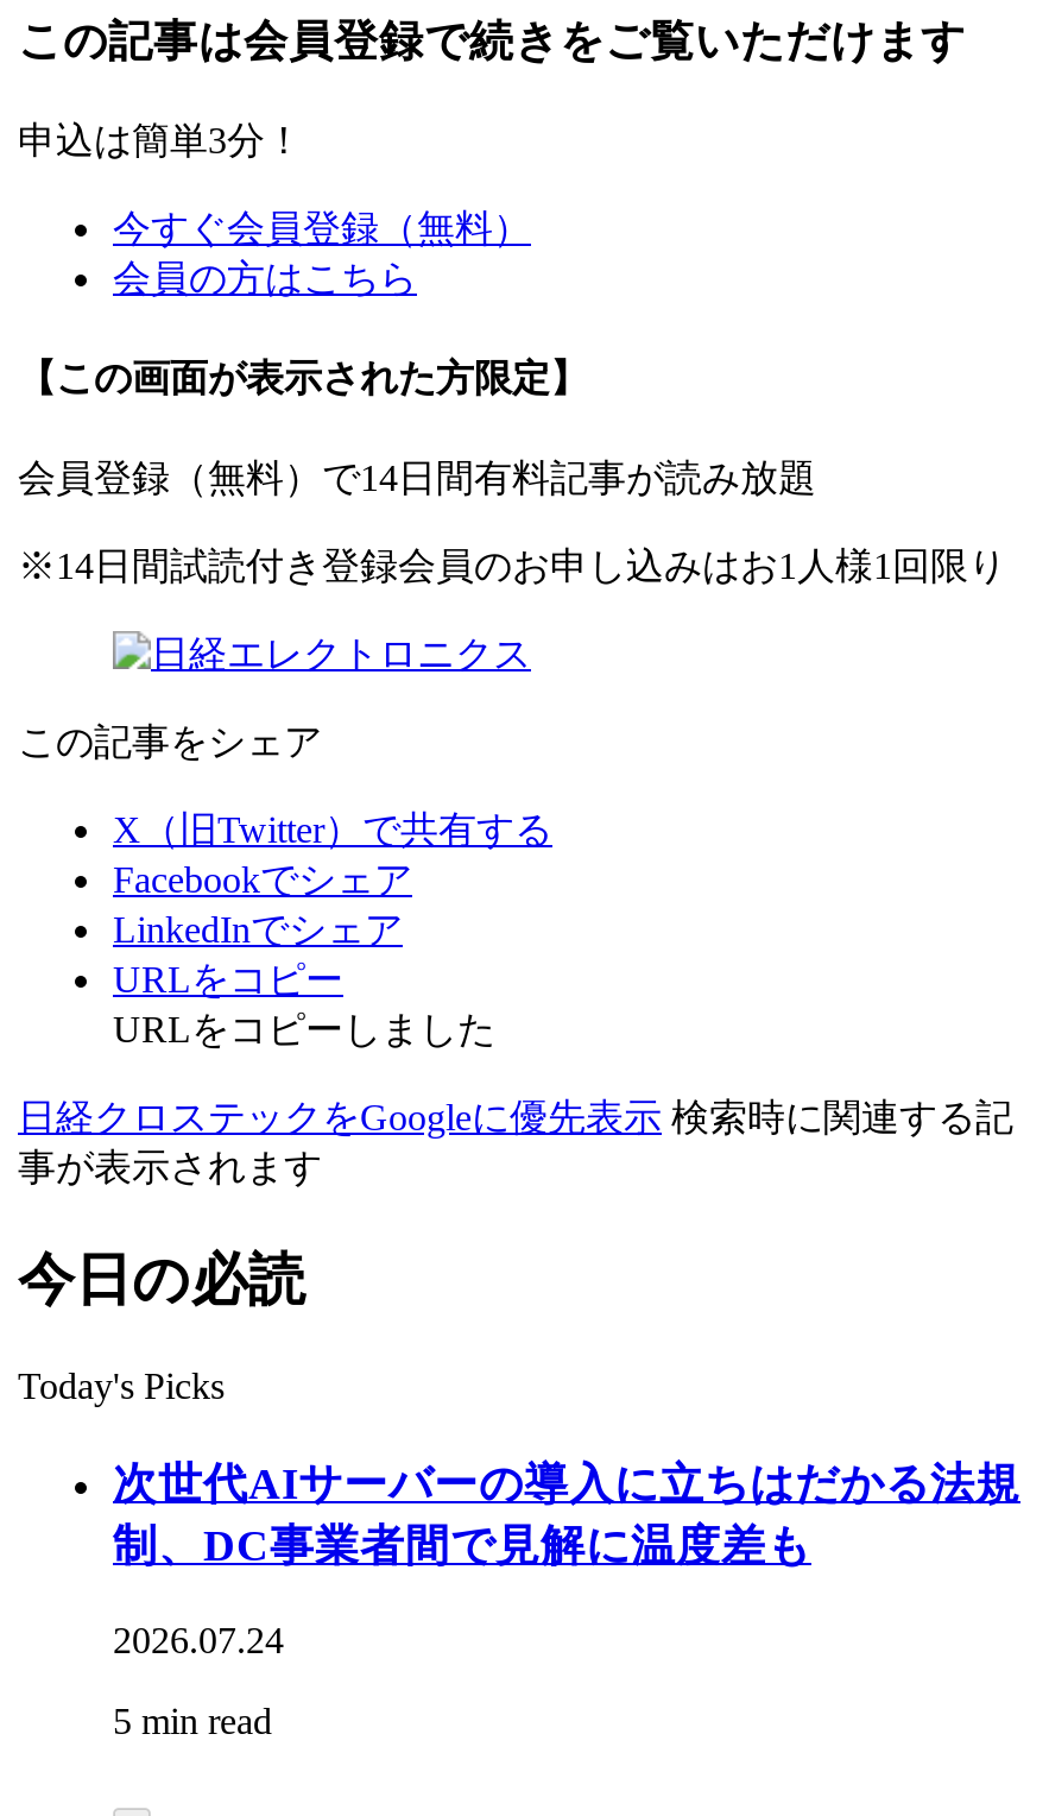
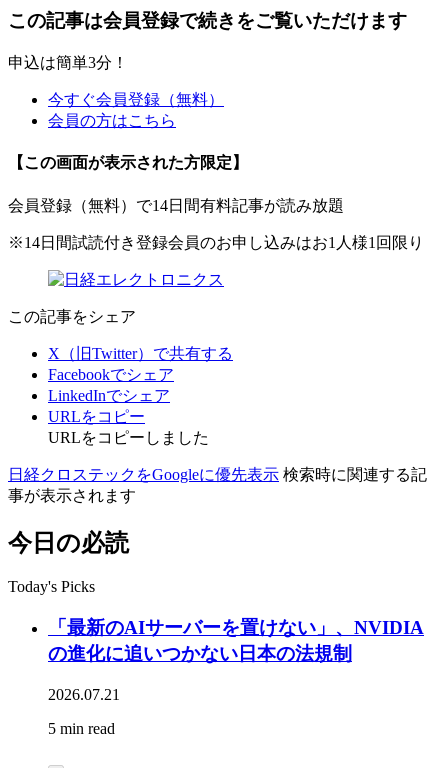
[113,1457,1020,1569] 次世代AIサーバーの導入に立ちはだかる法規 | 制、DC事業者間で見解に温度差も -> [48,617,424,664] 「最新のAIサーバーを置けない」、NVIDIA | の進化に追いつかない日本の法規制
[113,1621,284,1661] 2026.07.24 -> [48,686,120,703] 2026.07.21

